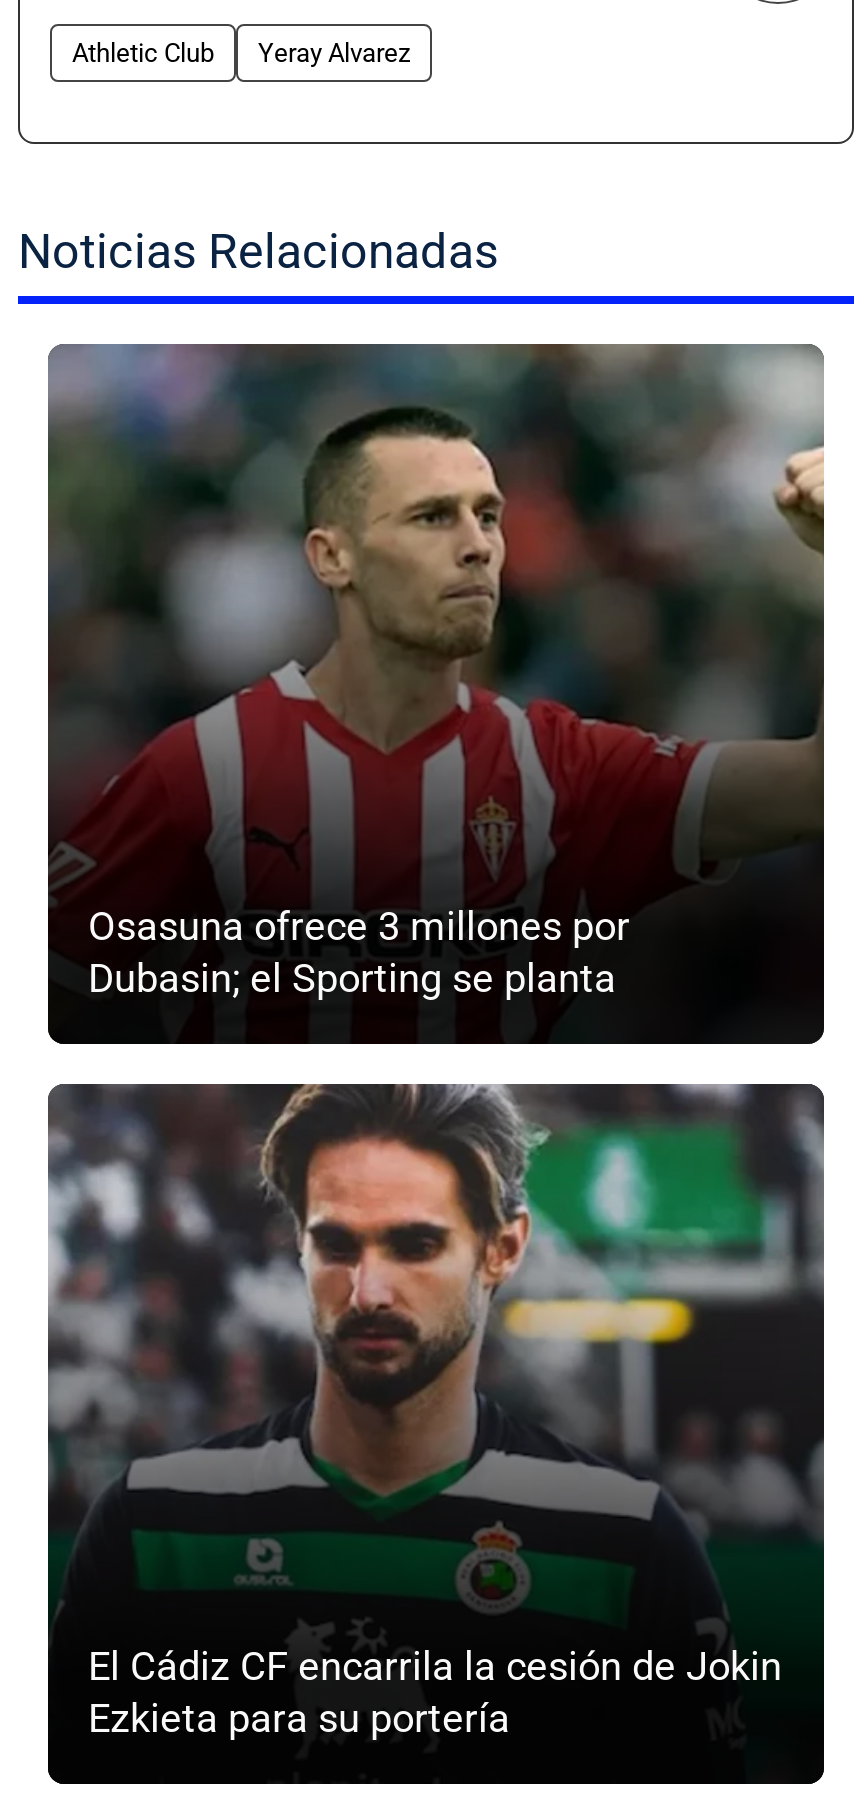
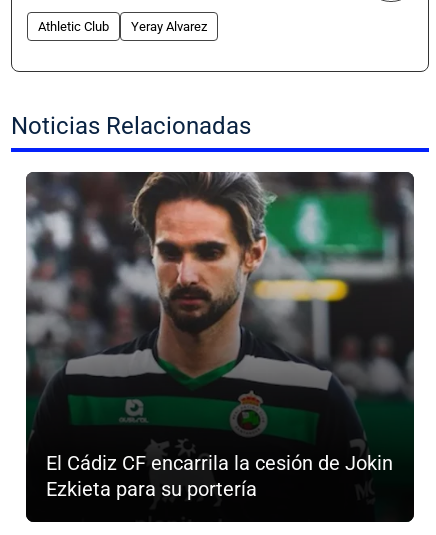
[48,344,824,1002] [image] | Osasuna ofrece 3 millones por | Dubasin; el Sporting se planta -> none

